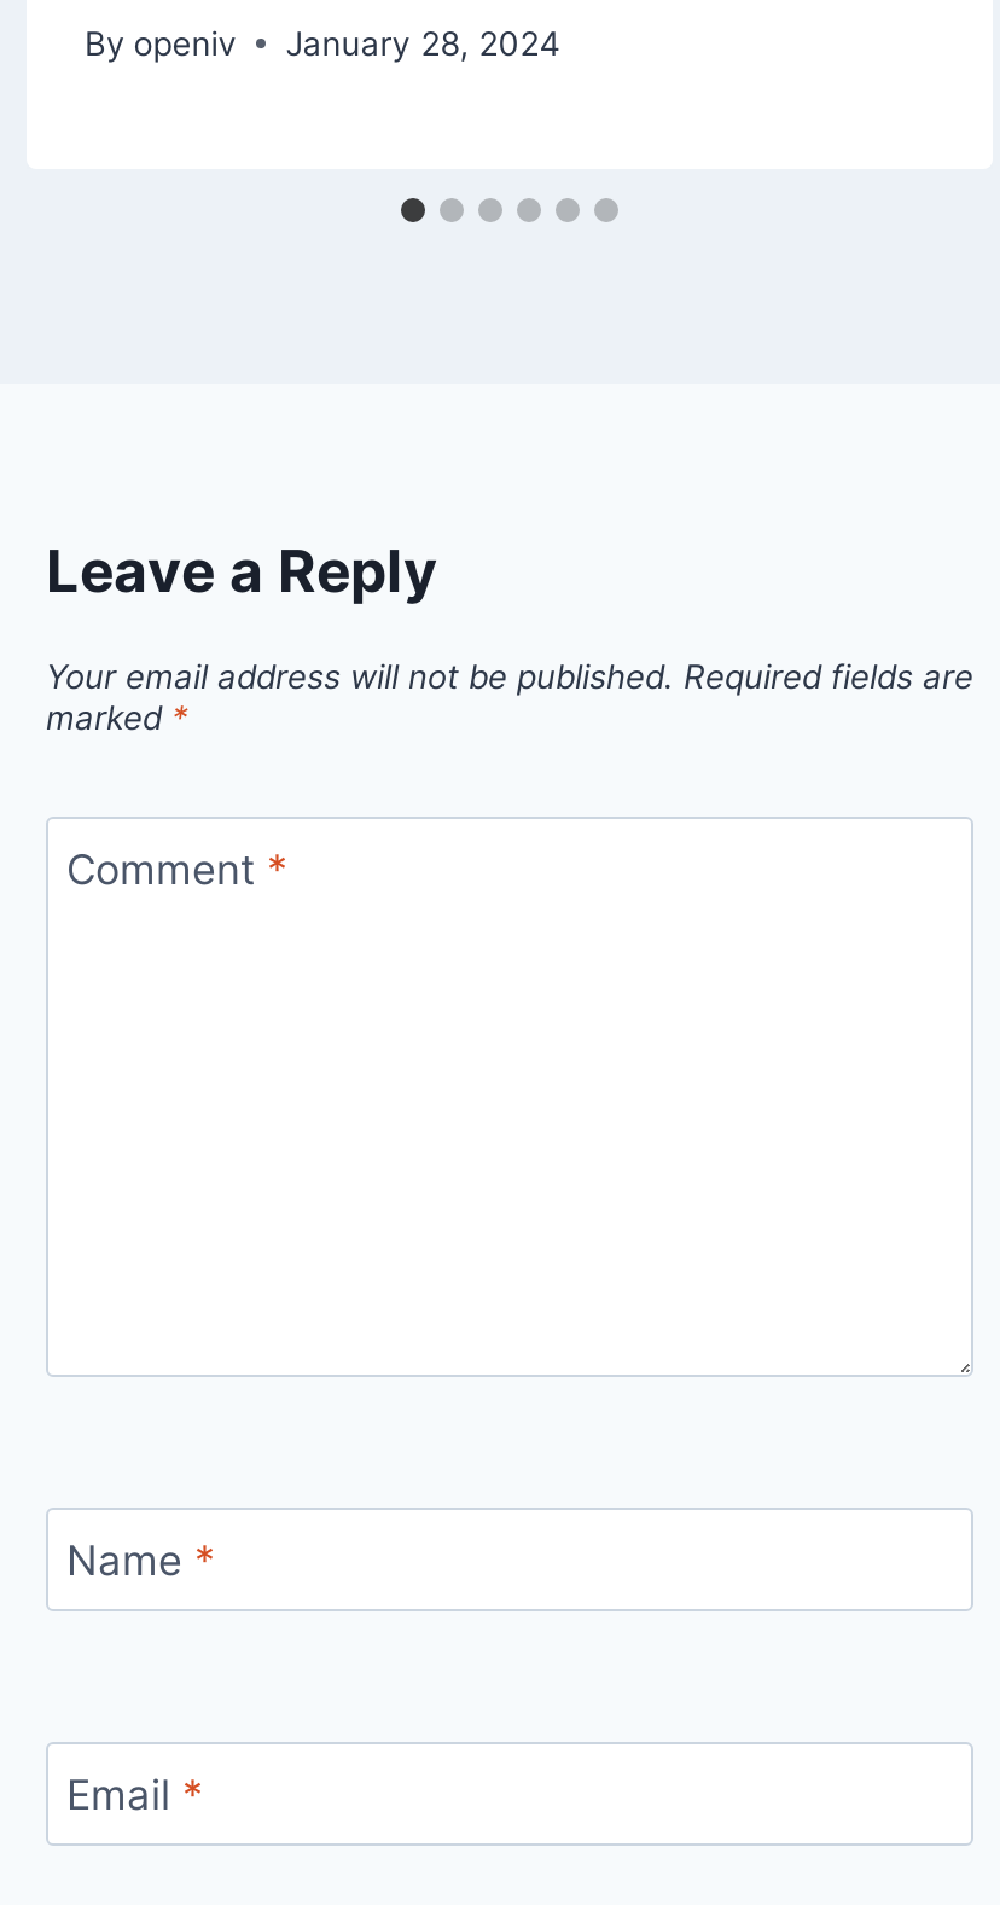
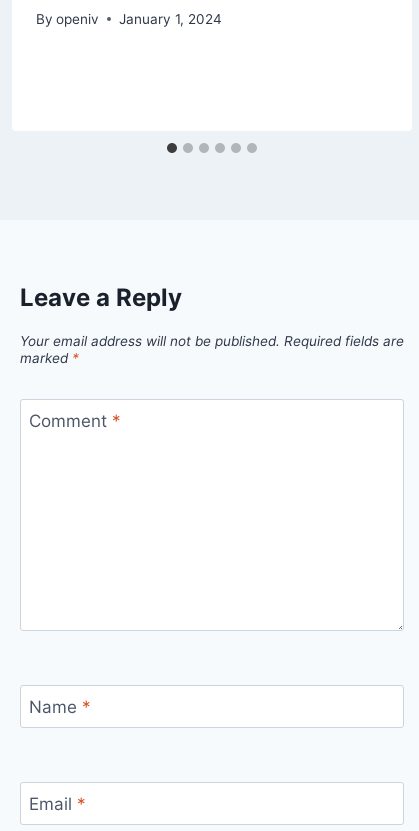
[85,24,561,63] By openiv January 28, 2024 -> [36,11,222,27] By openiv January 1, 2024

